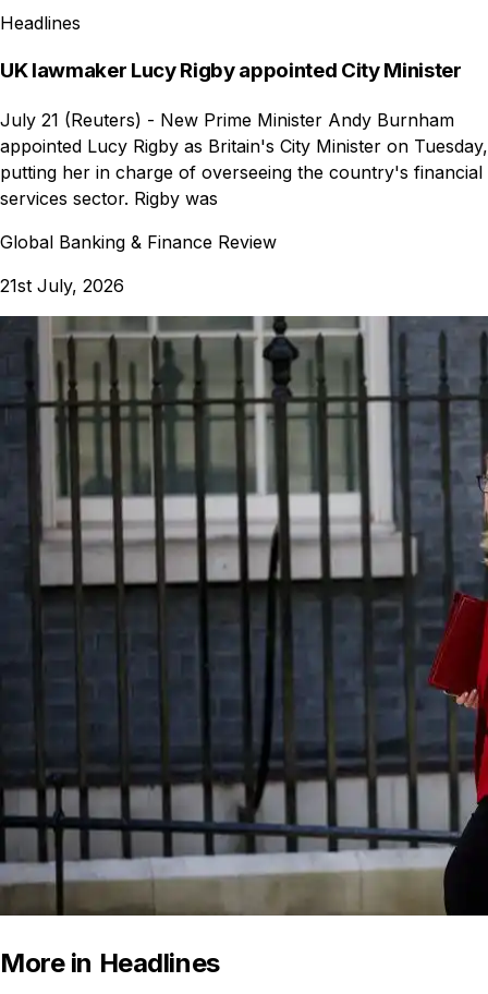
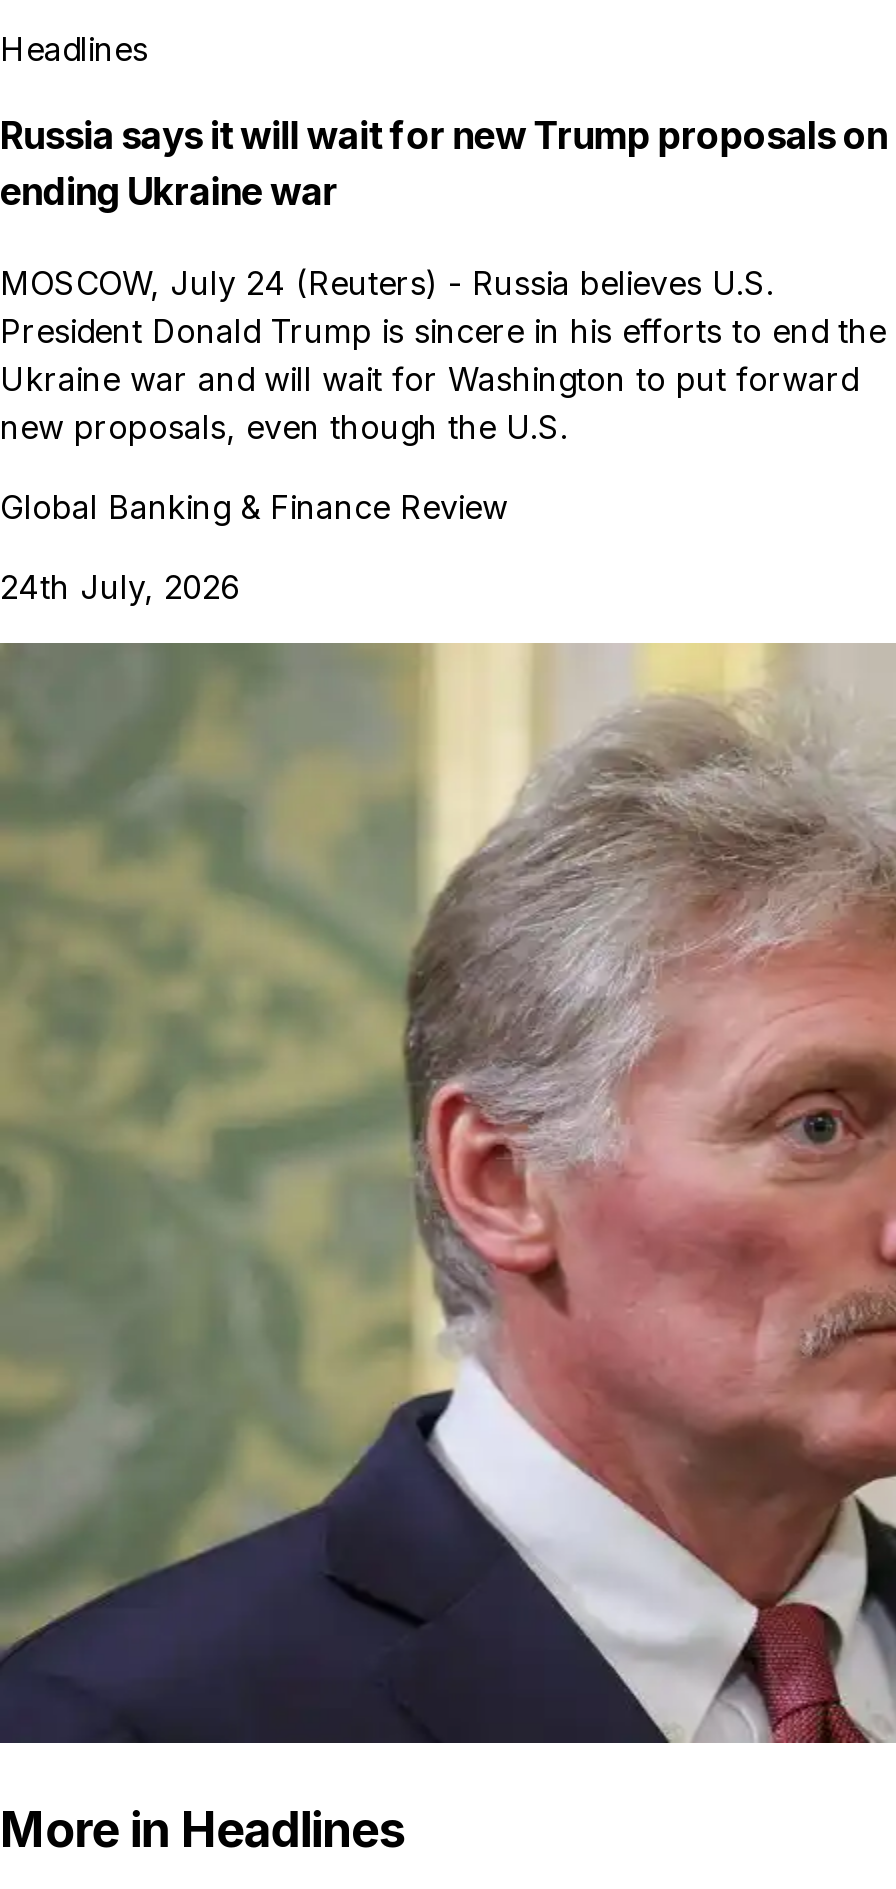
[0,58,461,83] UK lawmaker Lucy Rigby appointed City Minister -> [0,114,888,216] Russia says it will wait for new Trump proposals on | ending Ukraine war
[0,109,488,209] July 21 (Reuters) - New Prime Minister Andy Burnham | appointed Lucy Rigby as Britain's City Minister on Tuesday, | putting her in charge of overseeing the country's financial | services sector. Rigby was -> [0,263,886,447] MOSCOW, July 24 (Reuters) - Russia believes U.S. | President Donald Trump is sincere in his efforts to end the | Ukraine war and will wait for Washington to put forward | new proposals, even though the U.S.
[0,275,124,297] 21st July, 2026 -> [0,567,240,607] 24th July, 2026
[3,315,485,916] [image] -> [6,641,890,1745] [image]

